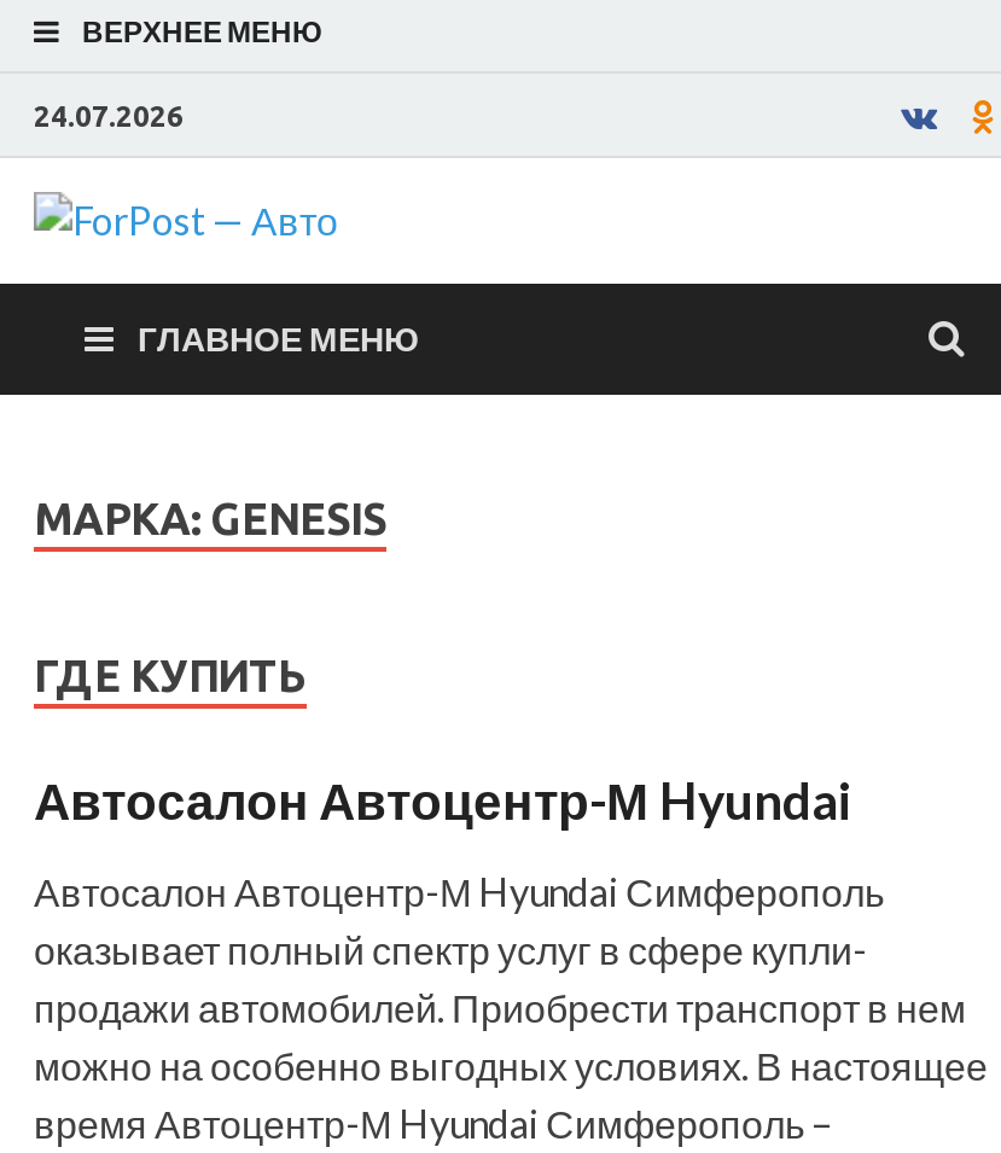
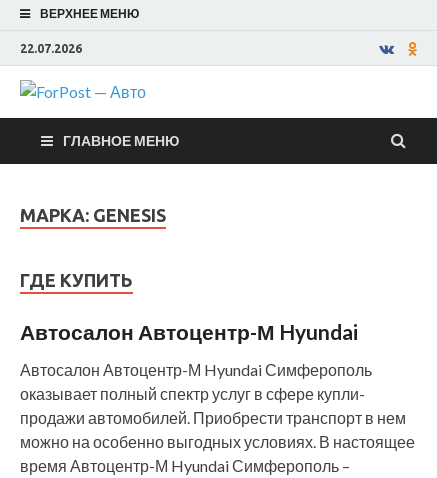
[34,99,184,130] 24.07.2026 -> [20,41,82,54] 22.07.2026

